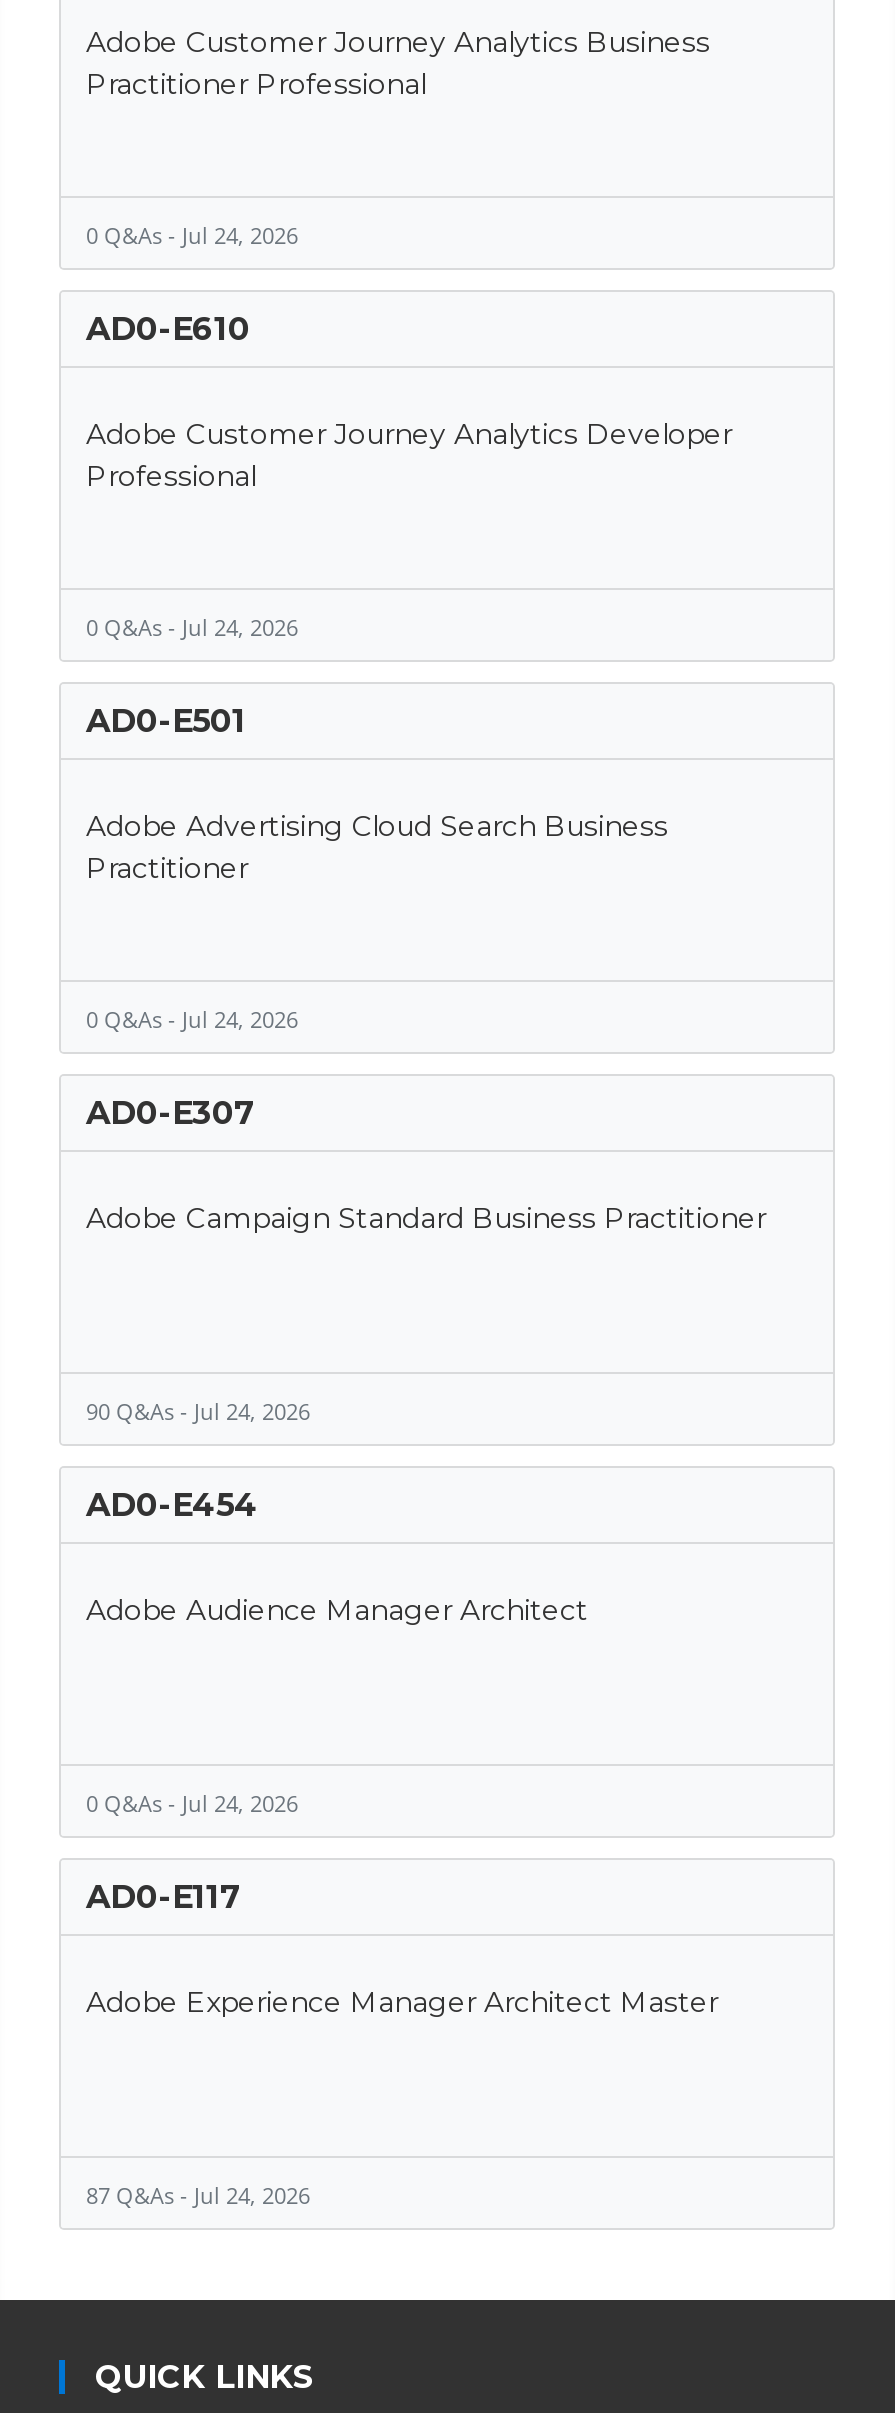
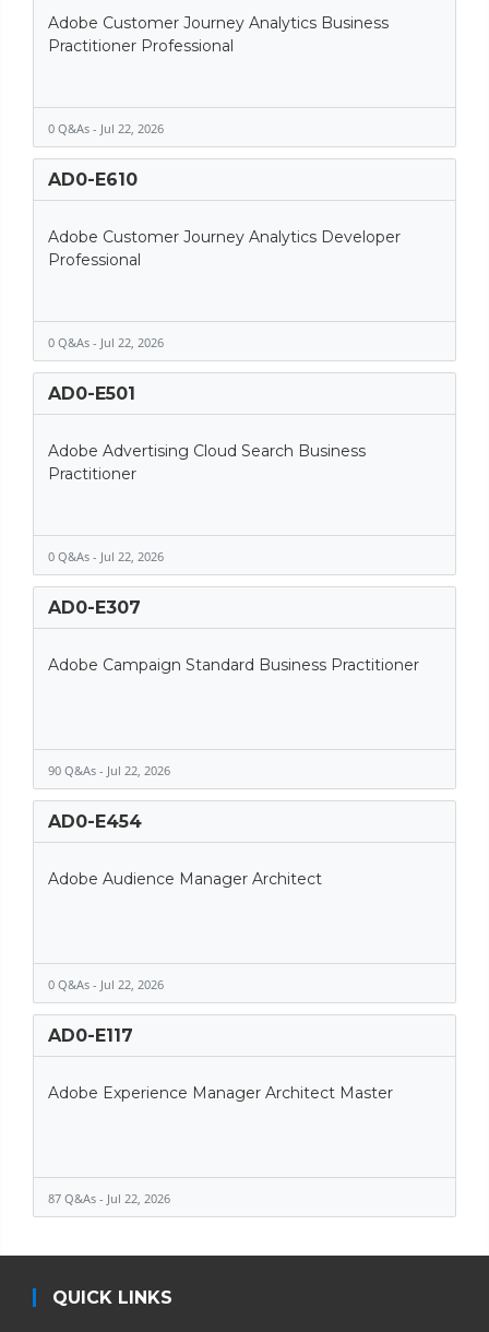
[86,220,298,250] 0 Q&As - Jul 24, 2026 -> [47,120,163,136] 0 Q&As - Jul 22, 2026
[86,612,298,642] 0 Q&As - Jul 24, 2026 -> [47,334,163,350] 0 Q&As - Jul 22, 2026
[86,1004,298,1034] 0 Q&As - Jul 24, 2026 -> [47,548,163,564] 0 Q&As - Jul 22, 2026
[86,1396,310,1426] 90 Q&As - Jul 24, 2026 -> [47,762,170,778] 90 Q&As - Jul 22, 2026
[86,1788,298,1818] 0 Q&As - Jul 24, 2026 -> [47,976,163,992] 0 Q&As - Jul 22, 2026
[86,2180,310,2210] 87 Q&As - Jul 24, 2026 -> [47,1190,170,1206] 87 Q&As - Jul 22, 2026

